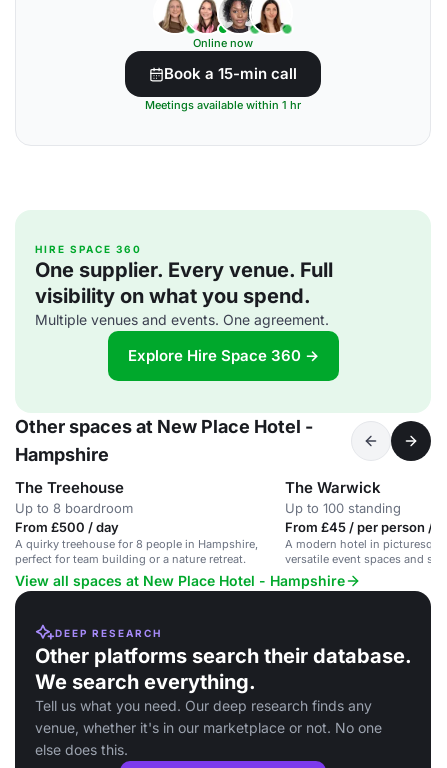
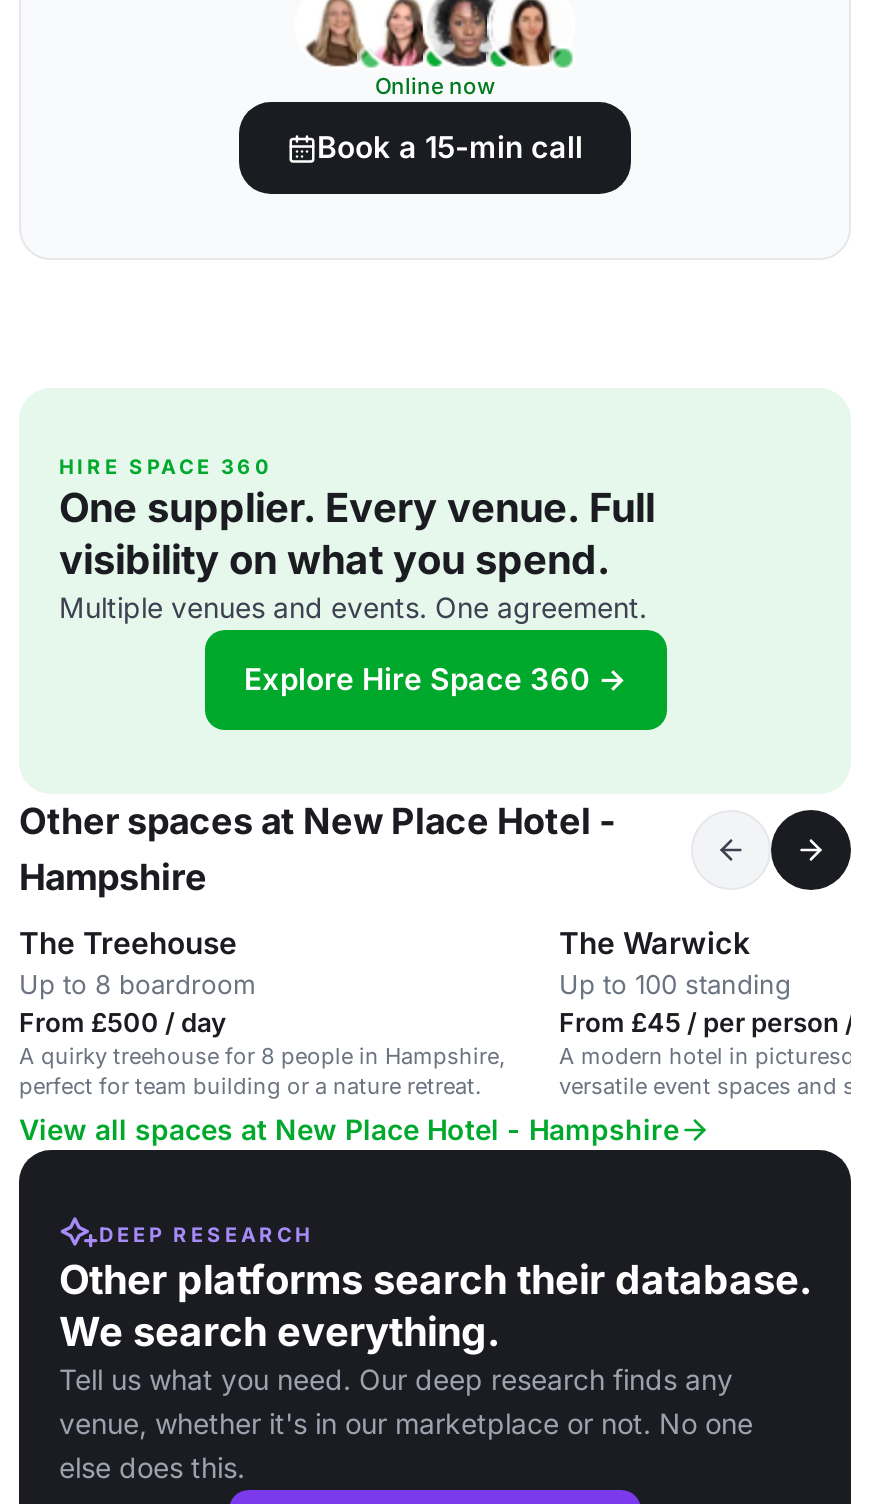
[145,98,301,112] Meetings available within 1 hr -> none

